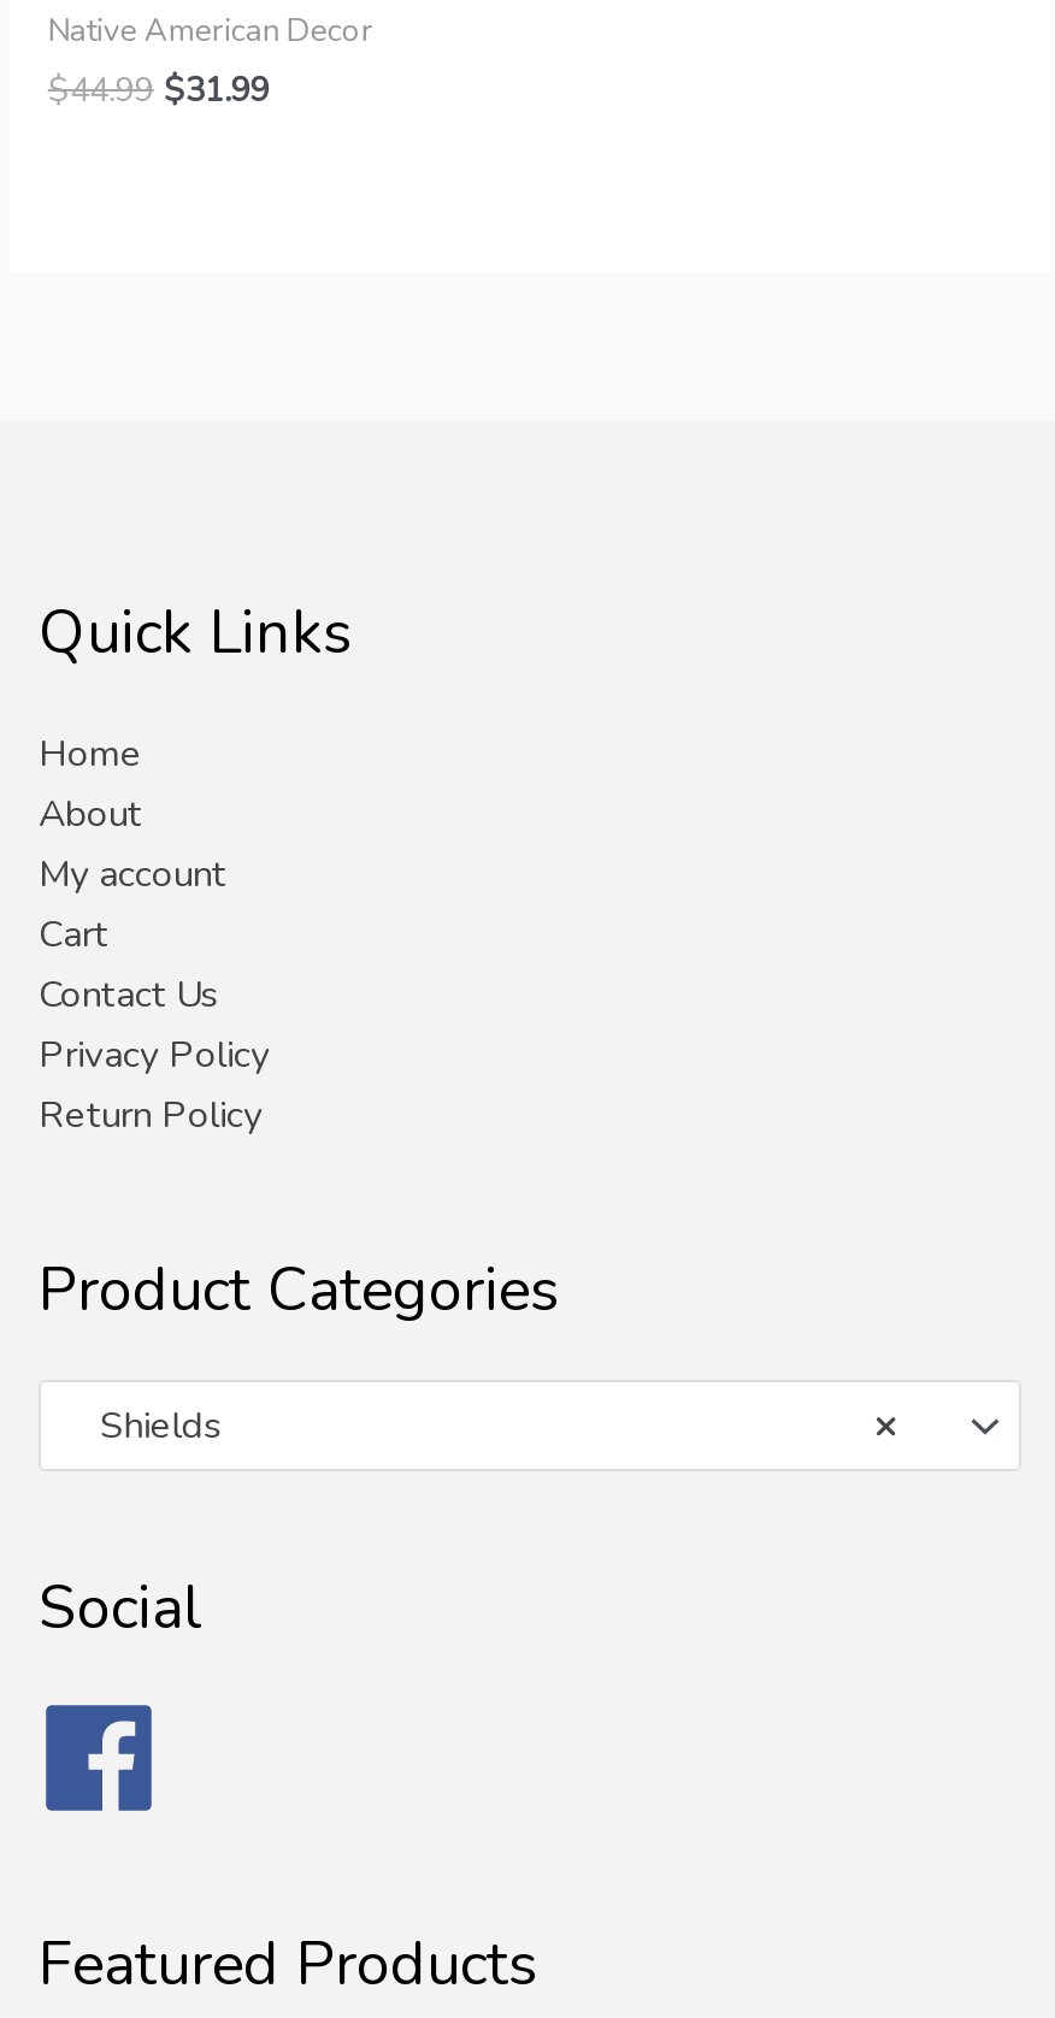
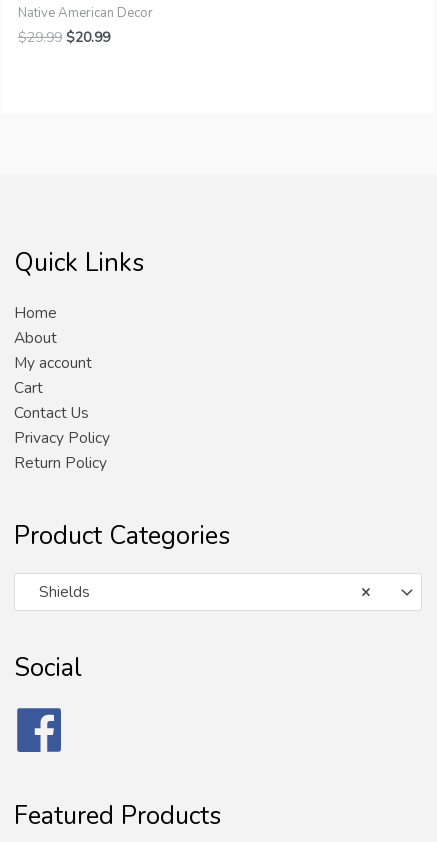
[48,67,154,113] $44.99 -> [18,28,62,47] $29.99
[164,67,270,113] $31.99 -> [66,28,110,47] $20.99

